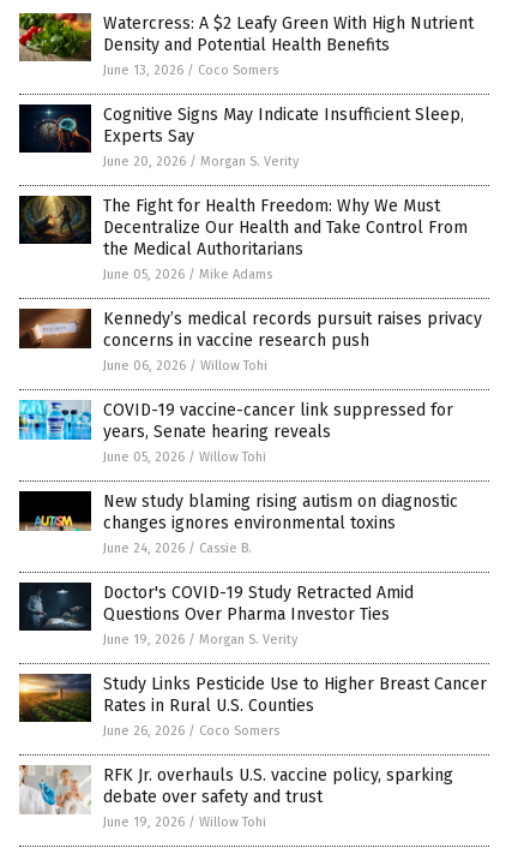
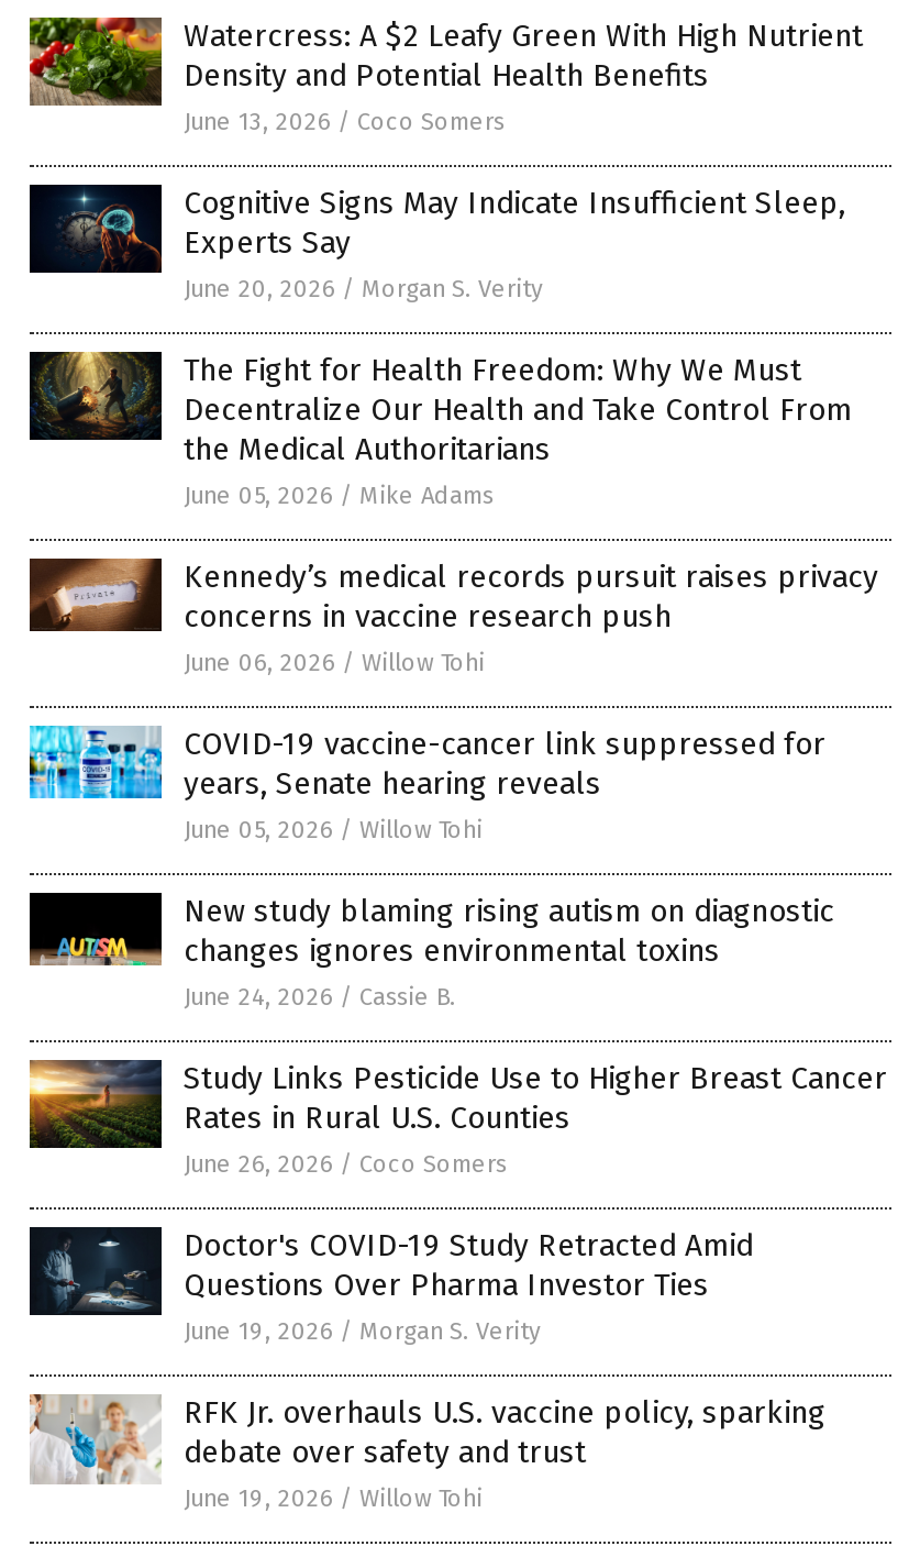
moved [22,578,414,647] -> [34,1218,753,1345]: [image] | Doctor's COVID-19 Study Retracted Amid | Questions Over Pharma Investor Ties | June 19, 2026 / Morgan S. Verity
moved [18,673,487,738] -> [27,1058,887,1178]: [image] | Study Links Pesticide Use to Higher Breast Cancer | Rates in Rural U.S. Counties | June 26, 2026 / Coco Somers

